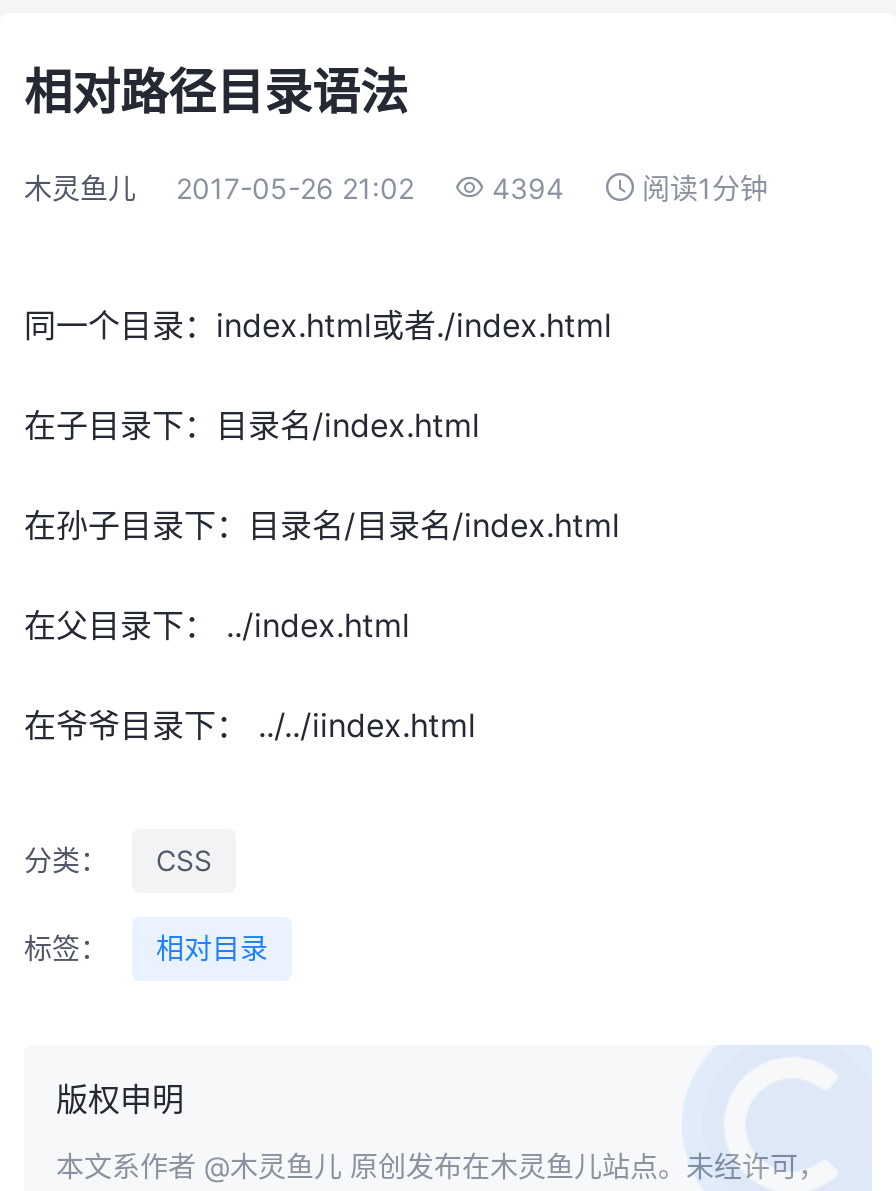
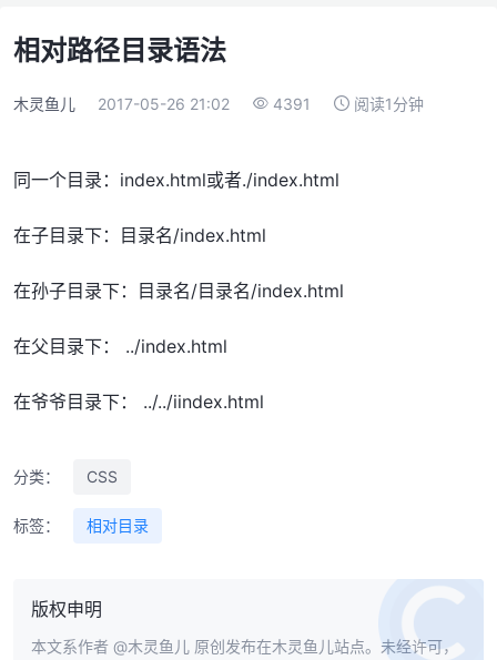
[492,171,572,205] 4394 -> [273,94,315,113] 4391

